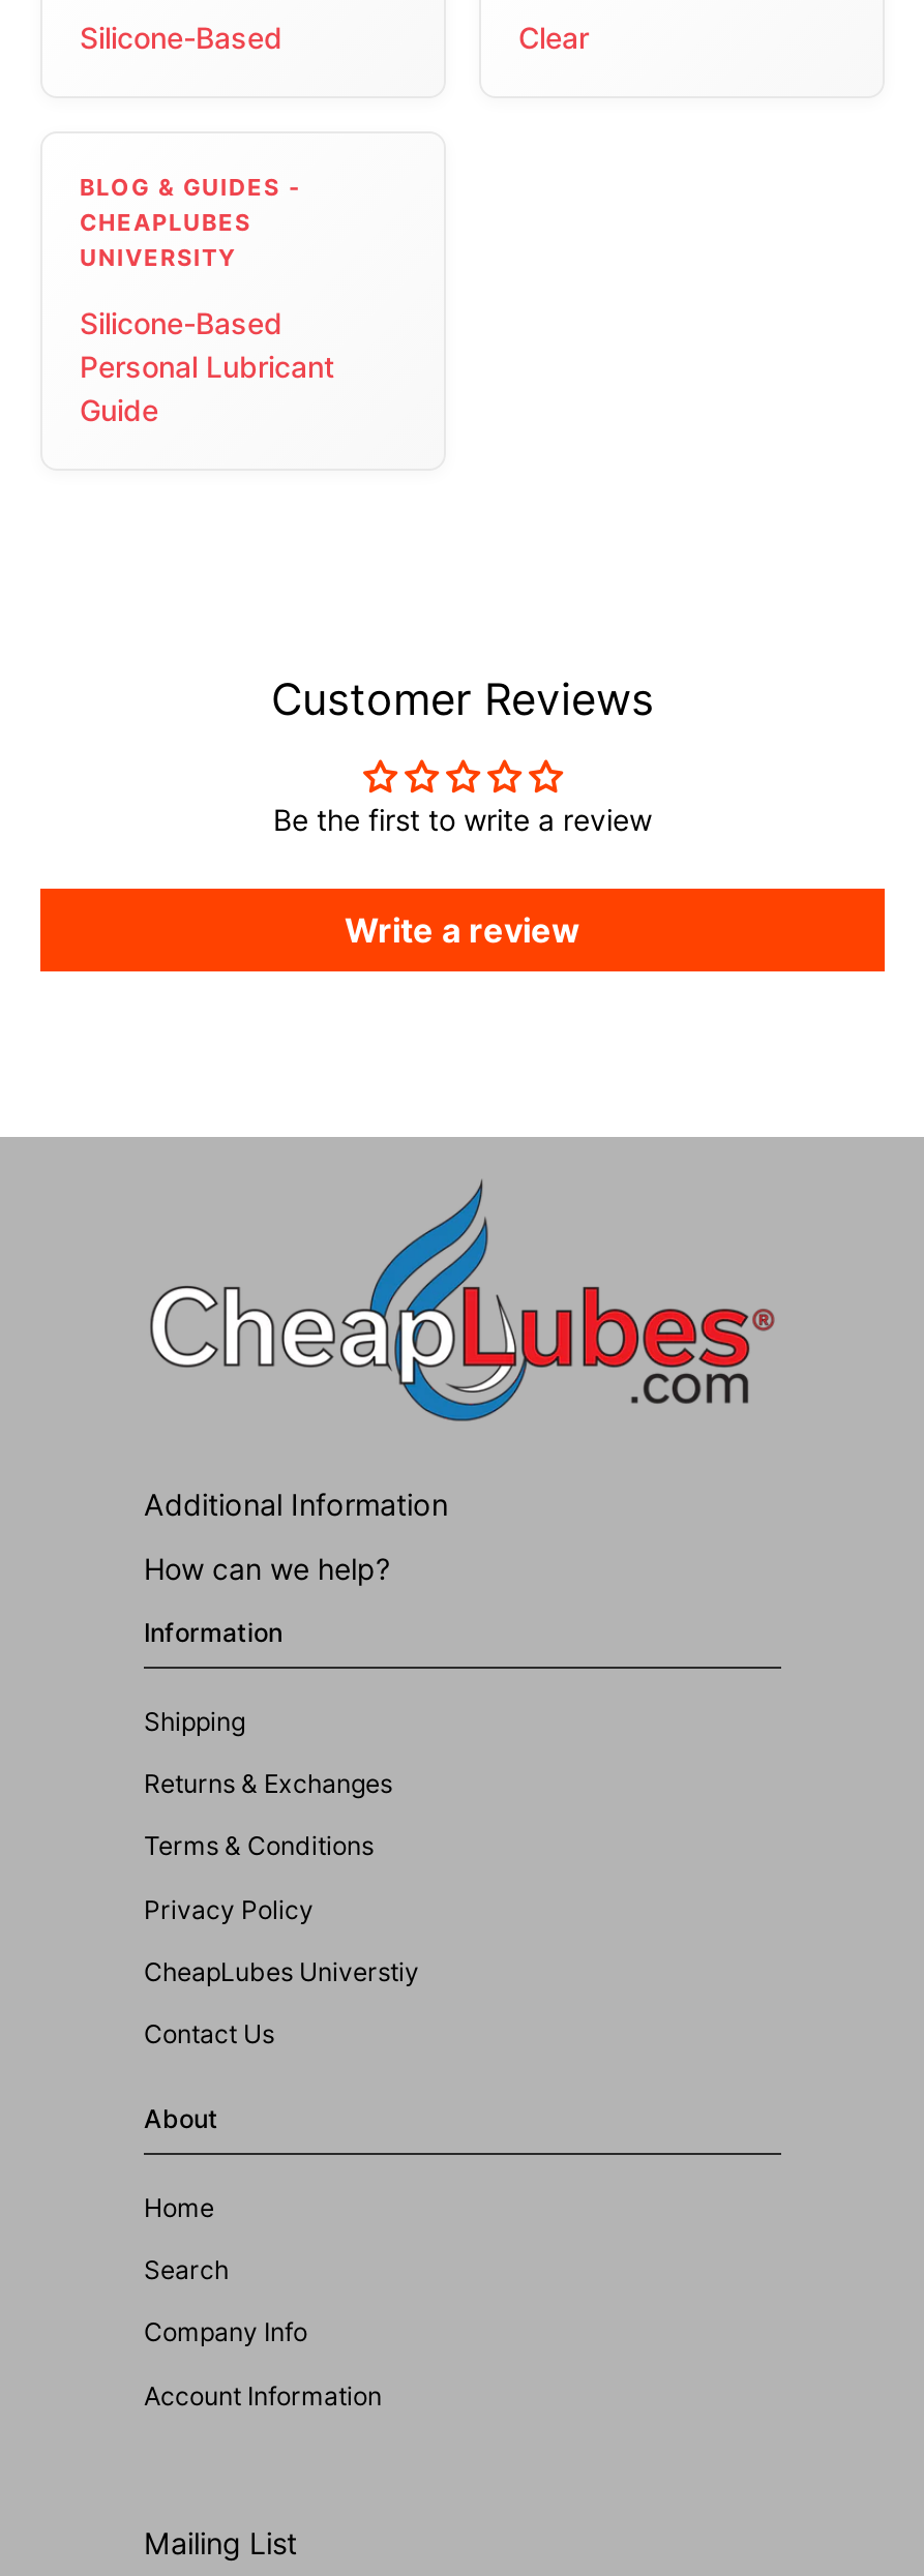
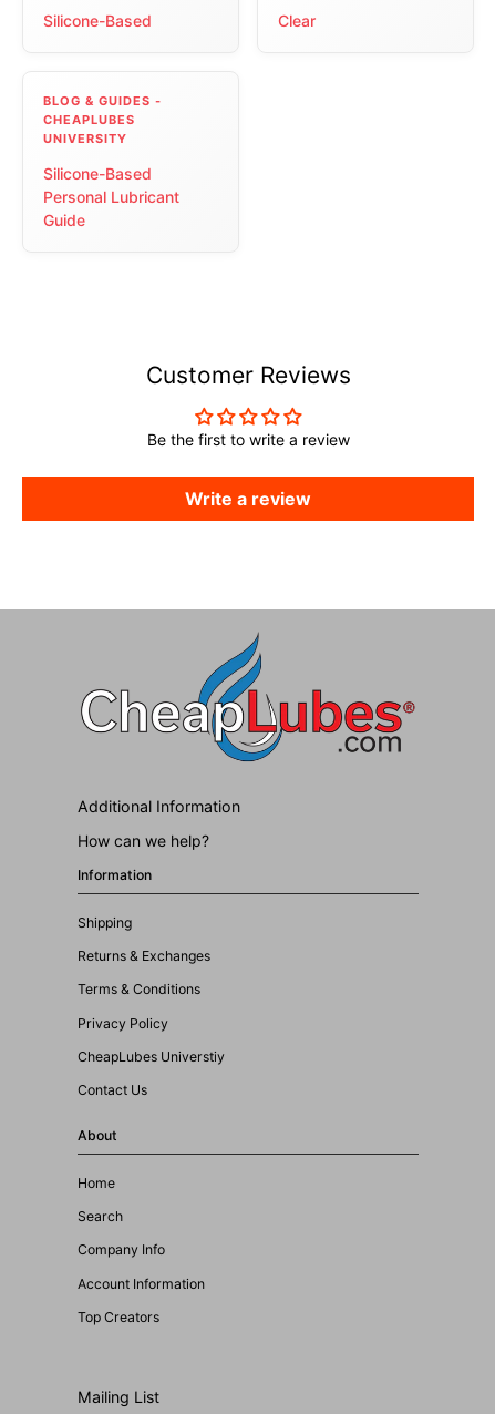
none -> [78,1309,159,1325] Top Creators

